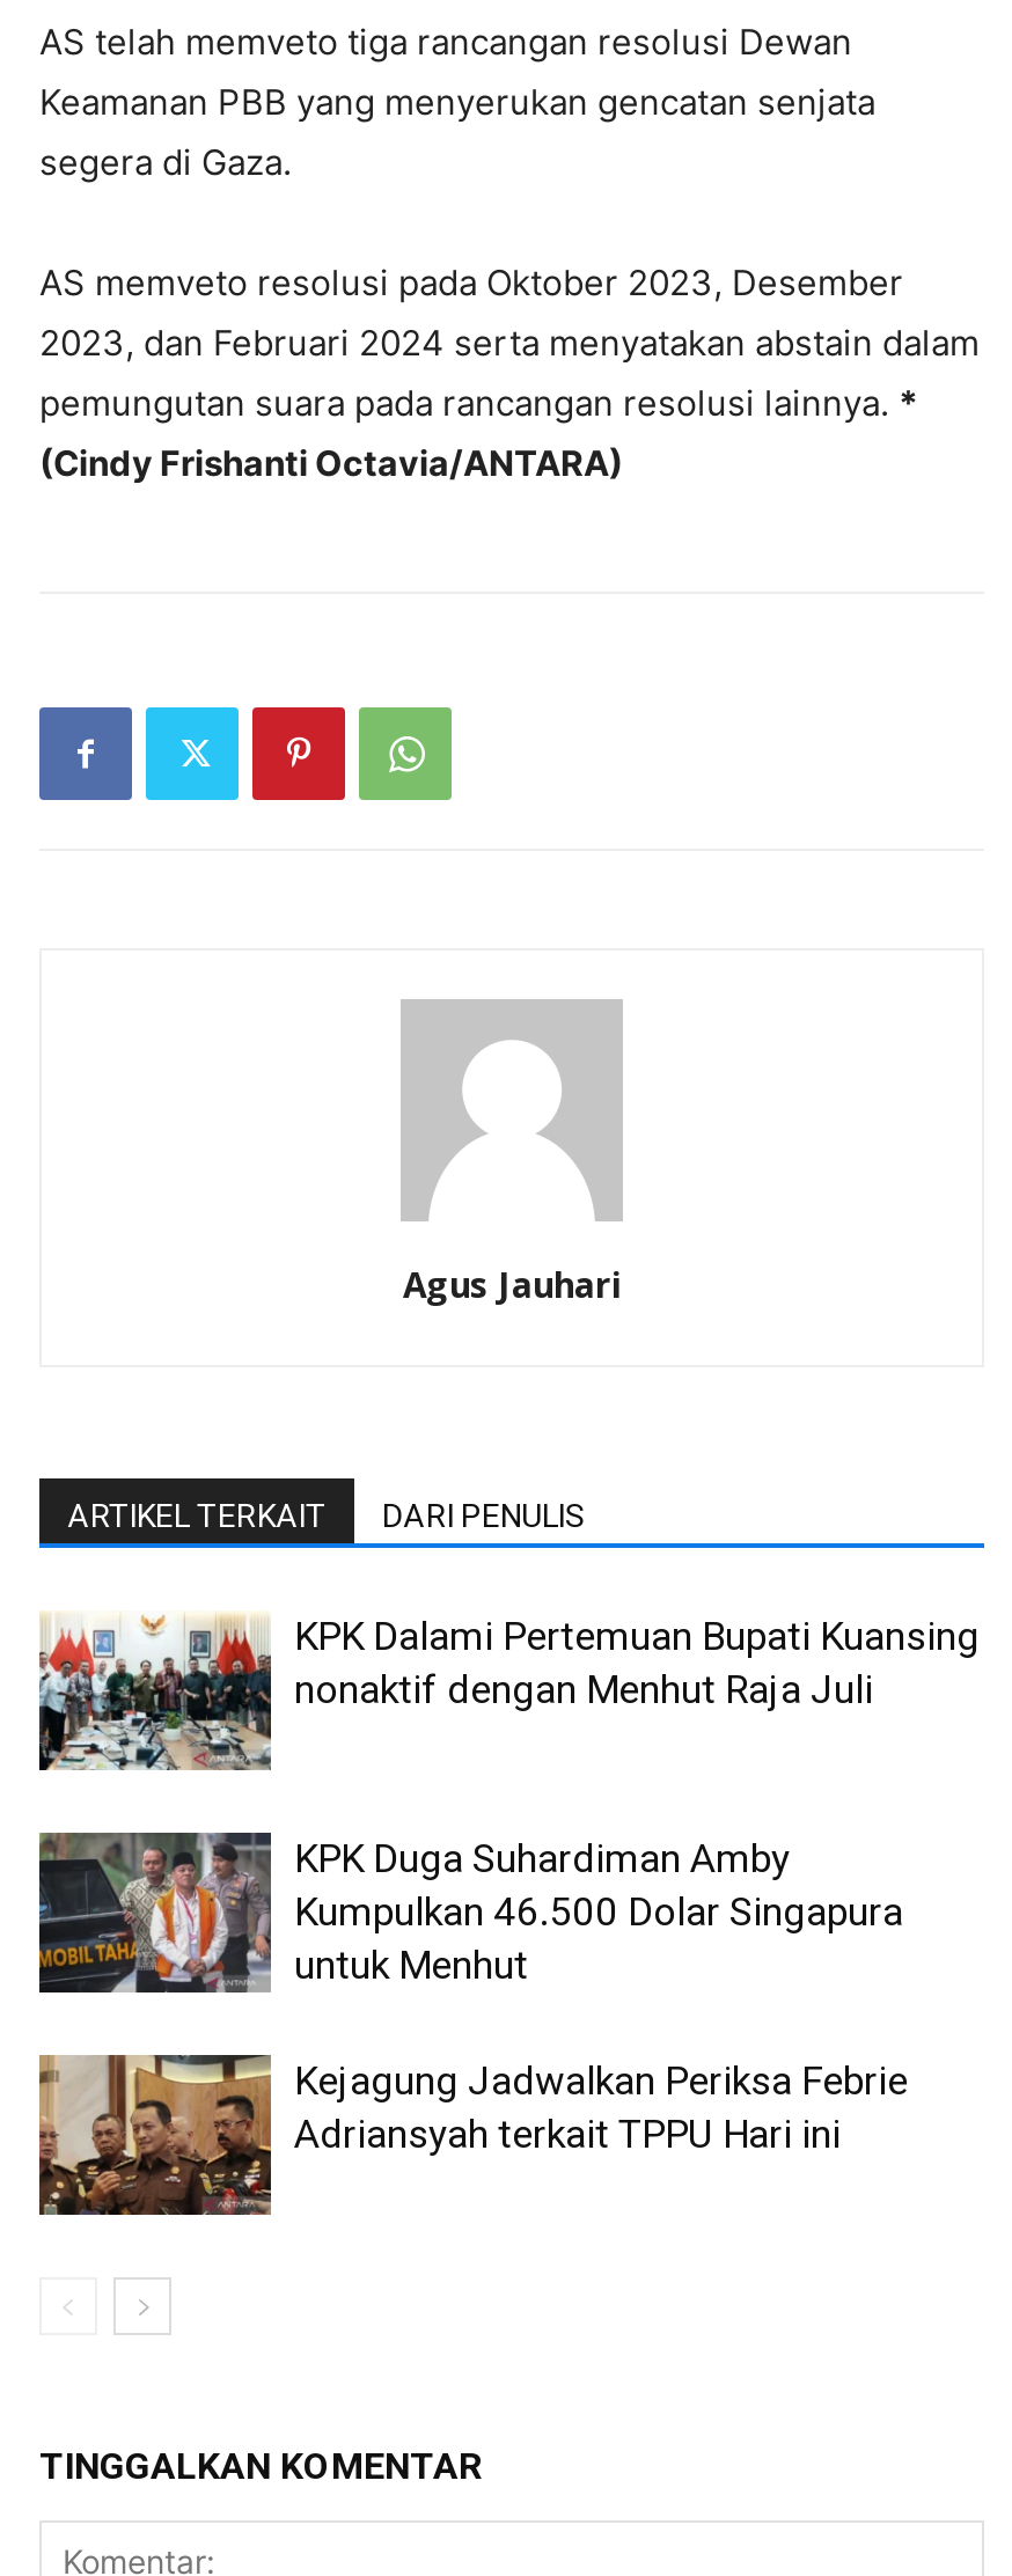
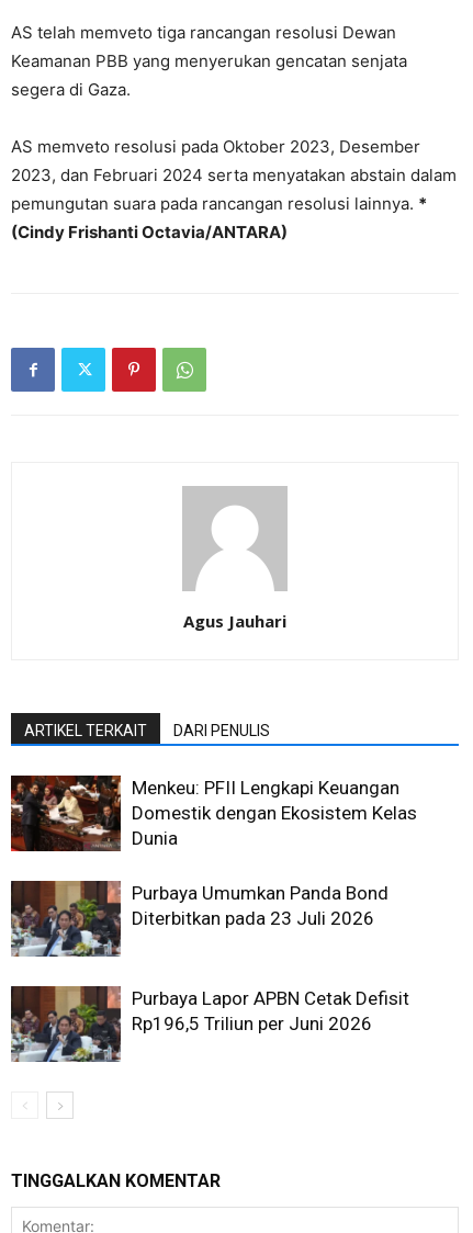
[37,1610,980,1773] [image] | KPK Dalami Pertemuan Bupati Kuansing | nonaktif dengan Menhut Raja Juli -> [10,774,417,852] [image] | Menkeu: PFII Lengkapi Keuangan | Domestik dengan Ekosistem Kelas | Dunia
[37,1830,903,1995] [image] | KPK Duga Suhardiman Amby | Kumpulkan 46.500 Dolar Singapura | untuk Menhut -> [10,880,388,958] [image] | Purbaya Umumkan Panda Bond | Diterbitkan pada 23 Juli 2026
[37,2053,908,2217] [image] | Kejagung Jadwalkan Periksa Febrie | Adriansyah terkait TPPU Hari ini -> [10,985,409,1063] [image] | Purbaya Lapor APBN Cetak Defisit | Rp196,5 Triliun per Juni 2026

